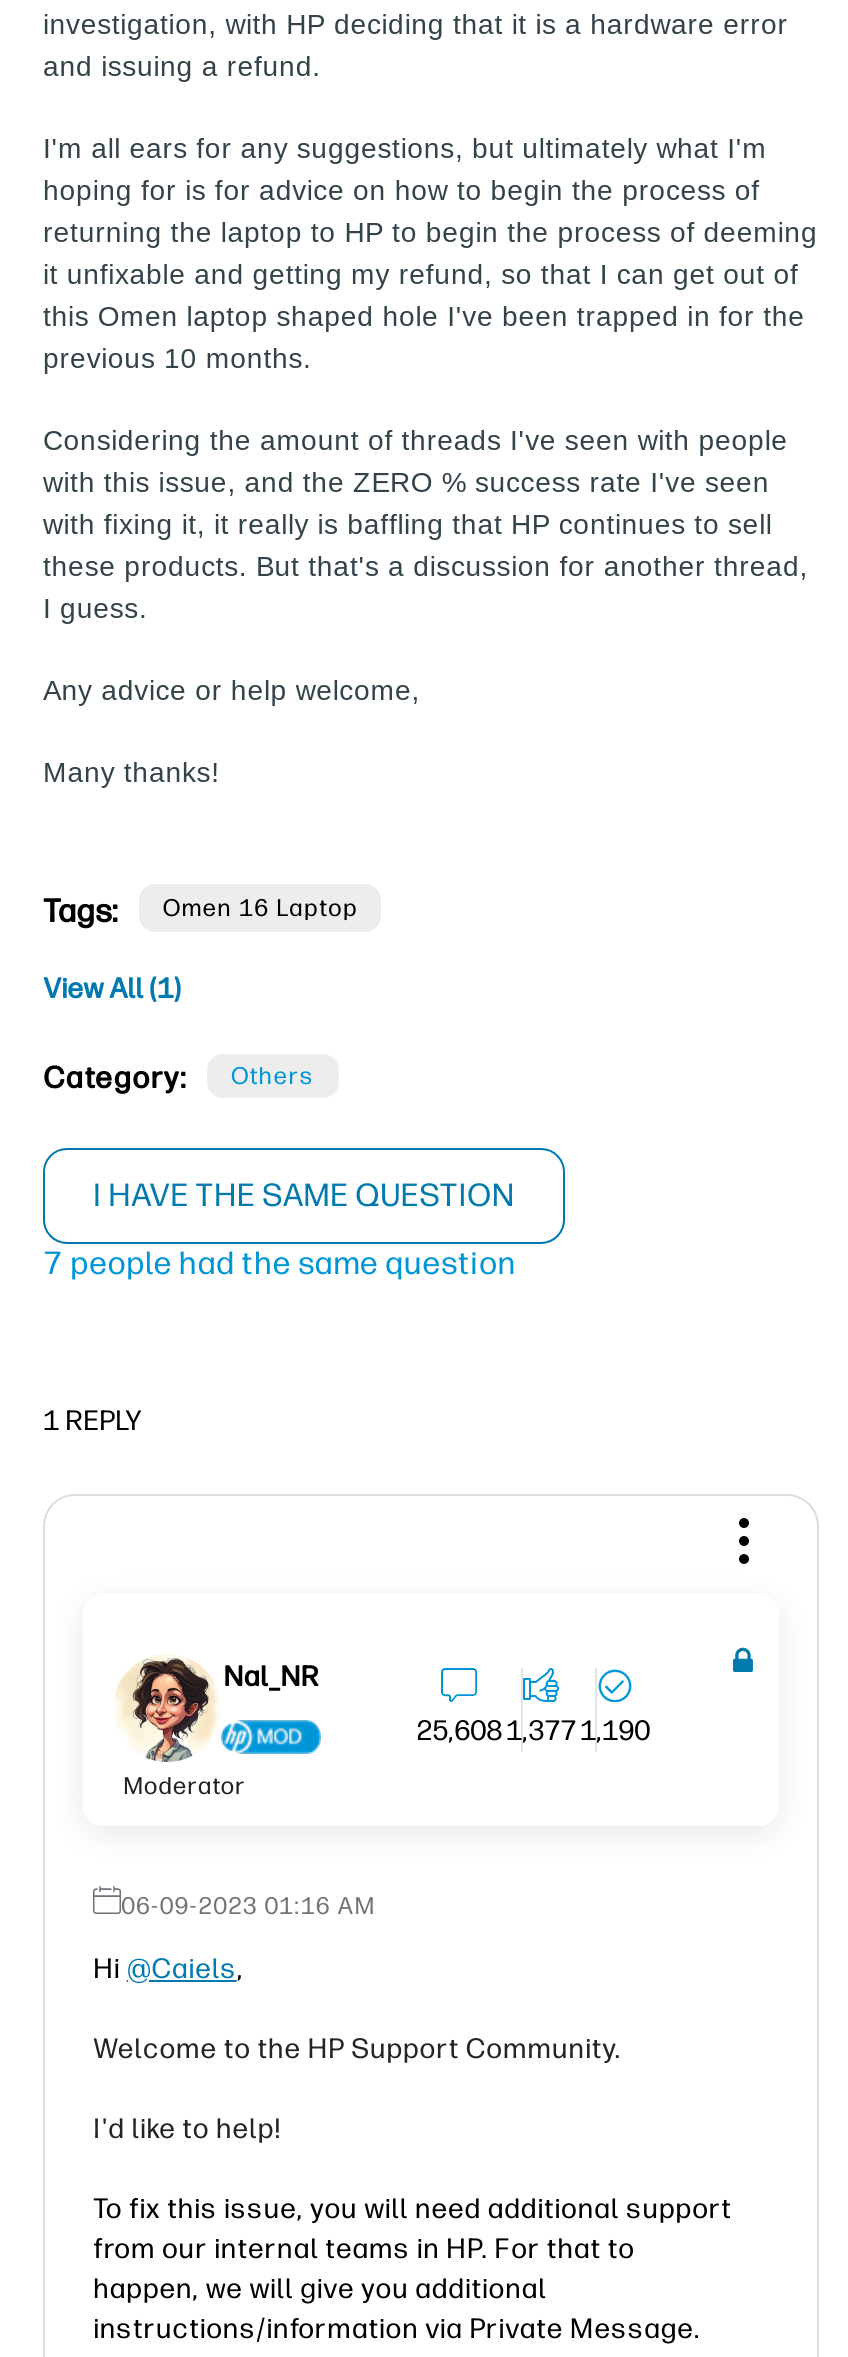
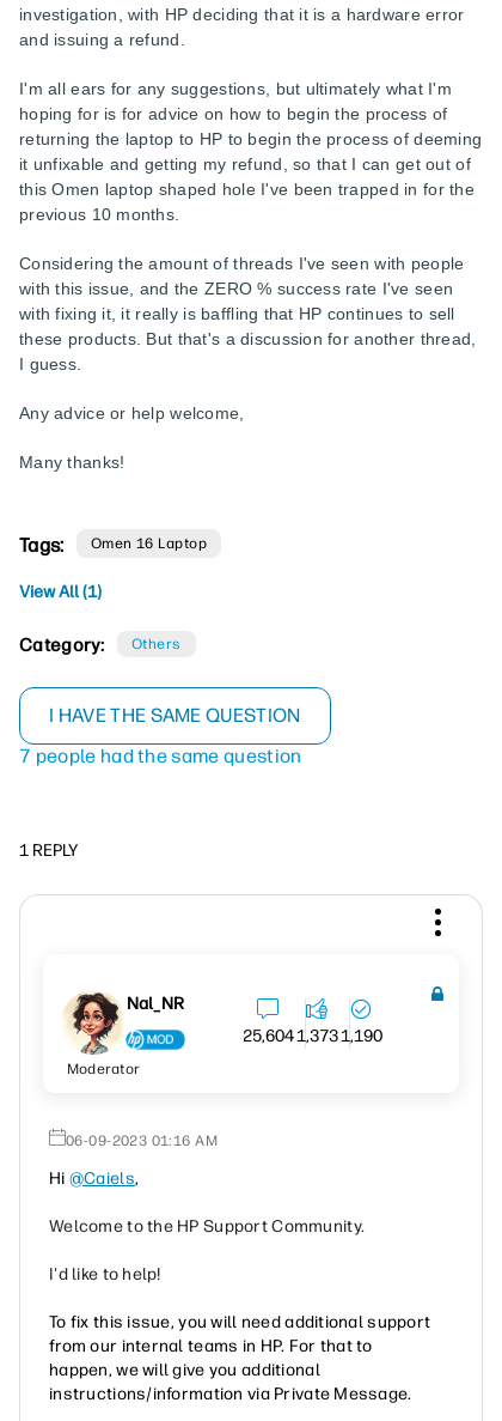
[416,1714,650,1748] 25,608 1,377 1,190 -> [242,1026,382,1046] 25,604 1,373 1,190

